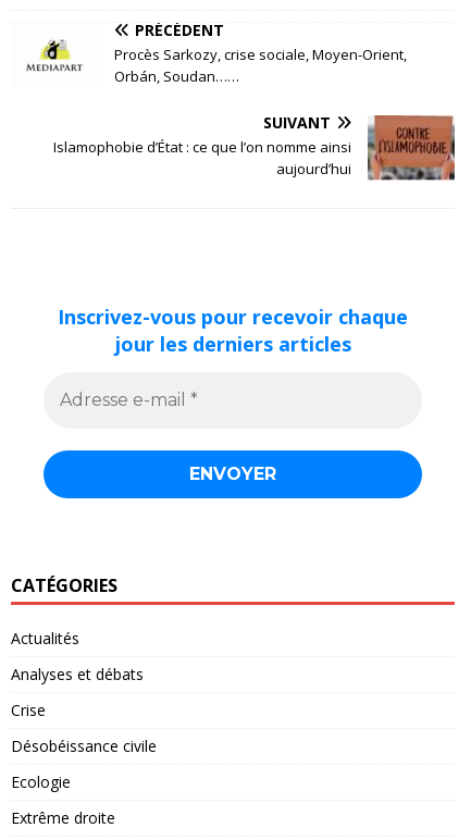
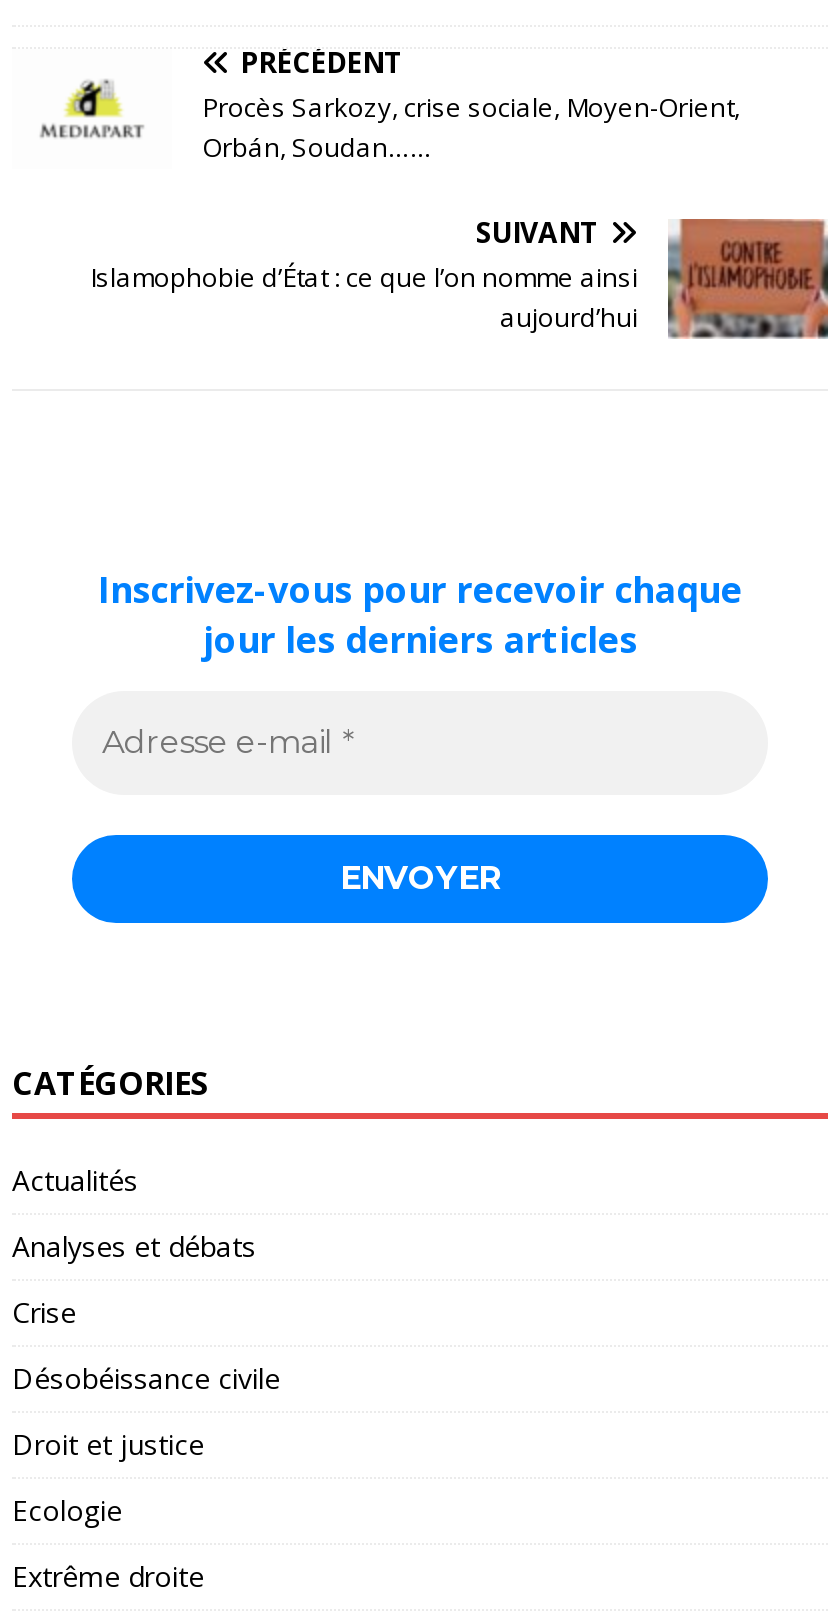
none -> [12,1425,204,1463] Droit et justice

